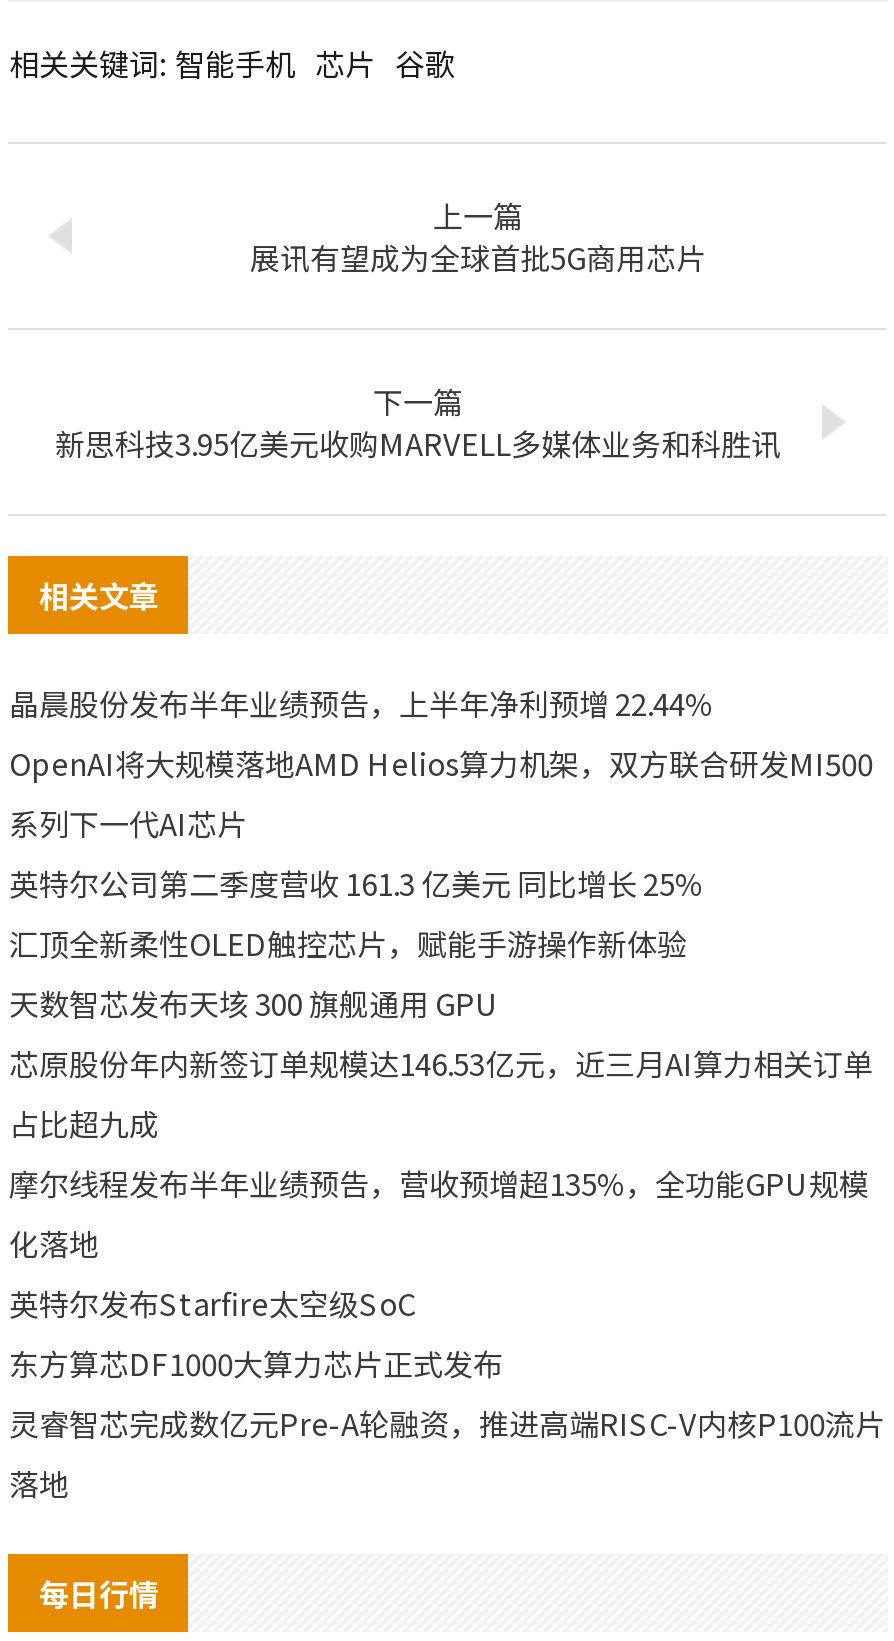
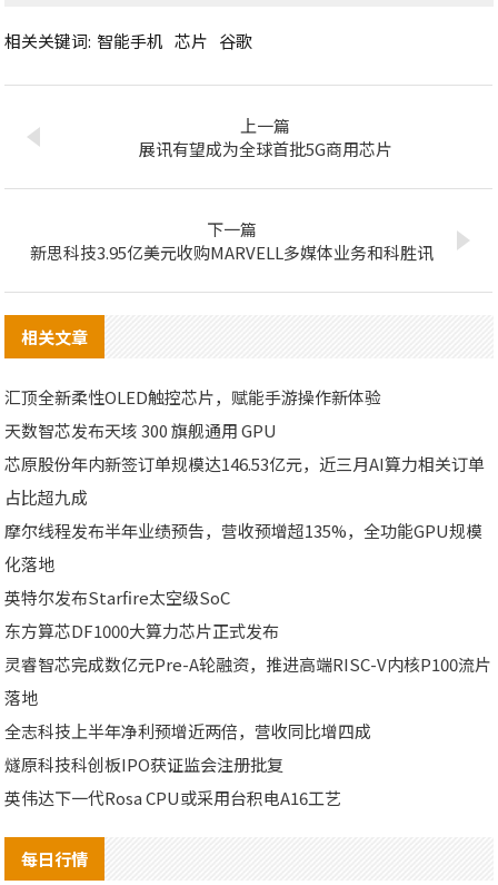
[9,682,873,904] 晶晨股份发布半年业绩预告，上半年净利预增 22.44% | OpenAI将大规模落地AMD Helios算力机架，双方联合研发MI500 | 系列下一代AI芯片 | 英特尔公司第二季度营收 161.3 亿美元 同比增长 25% -> none
moved [9,922,885,1504] -> [5,385,492,709]: 汇顶全新柔性OLED触控芯片，赋能手游操作新体验 | 天数智芯发布天垓 300 旗舰通用 GPU | 芯原股份年内新签订单规模达146.53亿元，近三月AI算力相关订单 | ... | 灵睿智芯完成数亿元Pre-A轮融资，推进高端RISC-V内核P100流片 | 落地
none -> [5,719,372,809] 全志科技上半年净利预增近两倍，营收同比增四成 | 燧原科技科创板IPO获证监会注册批复 | 英伟达下一代Rosa CPU或采用台积电A16工艺

